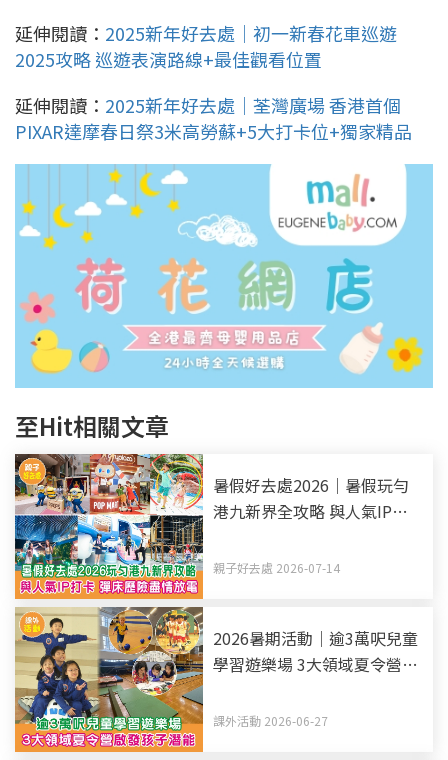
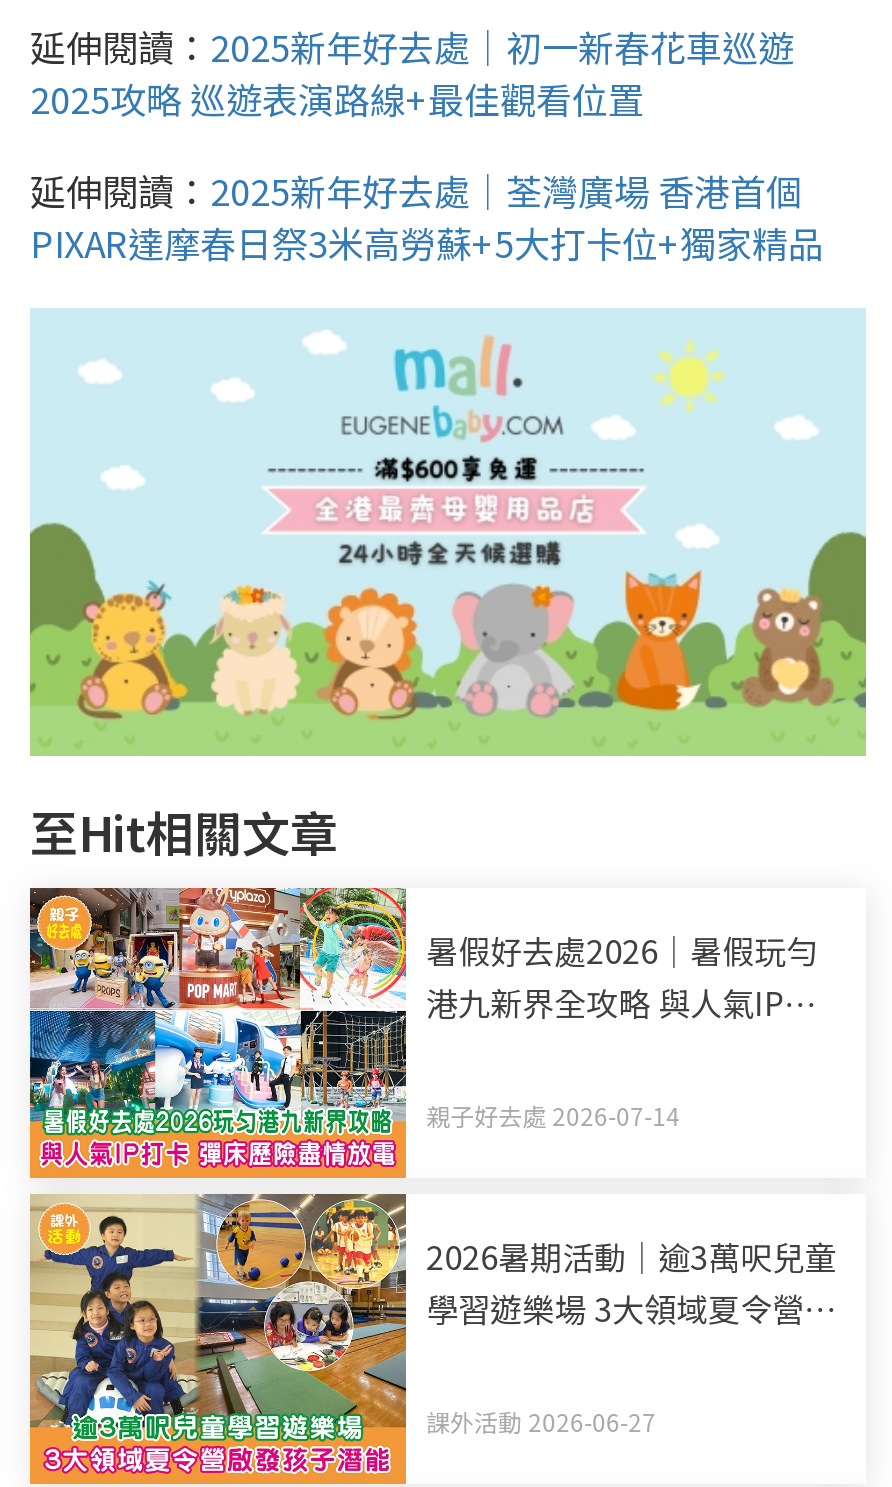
[14,165,434,389] [image] -> [28,308,868,758] [image]

